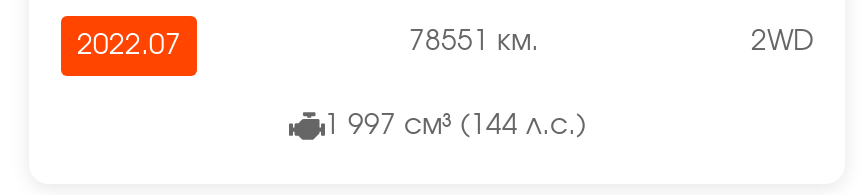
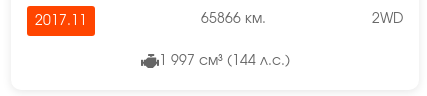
[77,28,539,60] 2022.07 | 78551 км. -> [35,12,266,28] 2017.11 | 65866 км.

